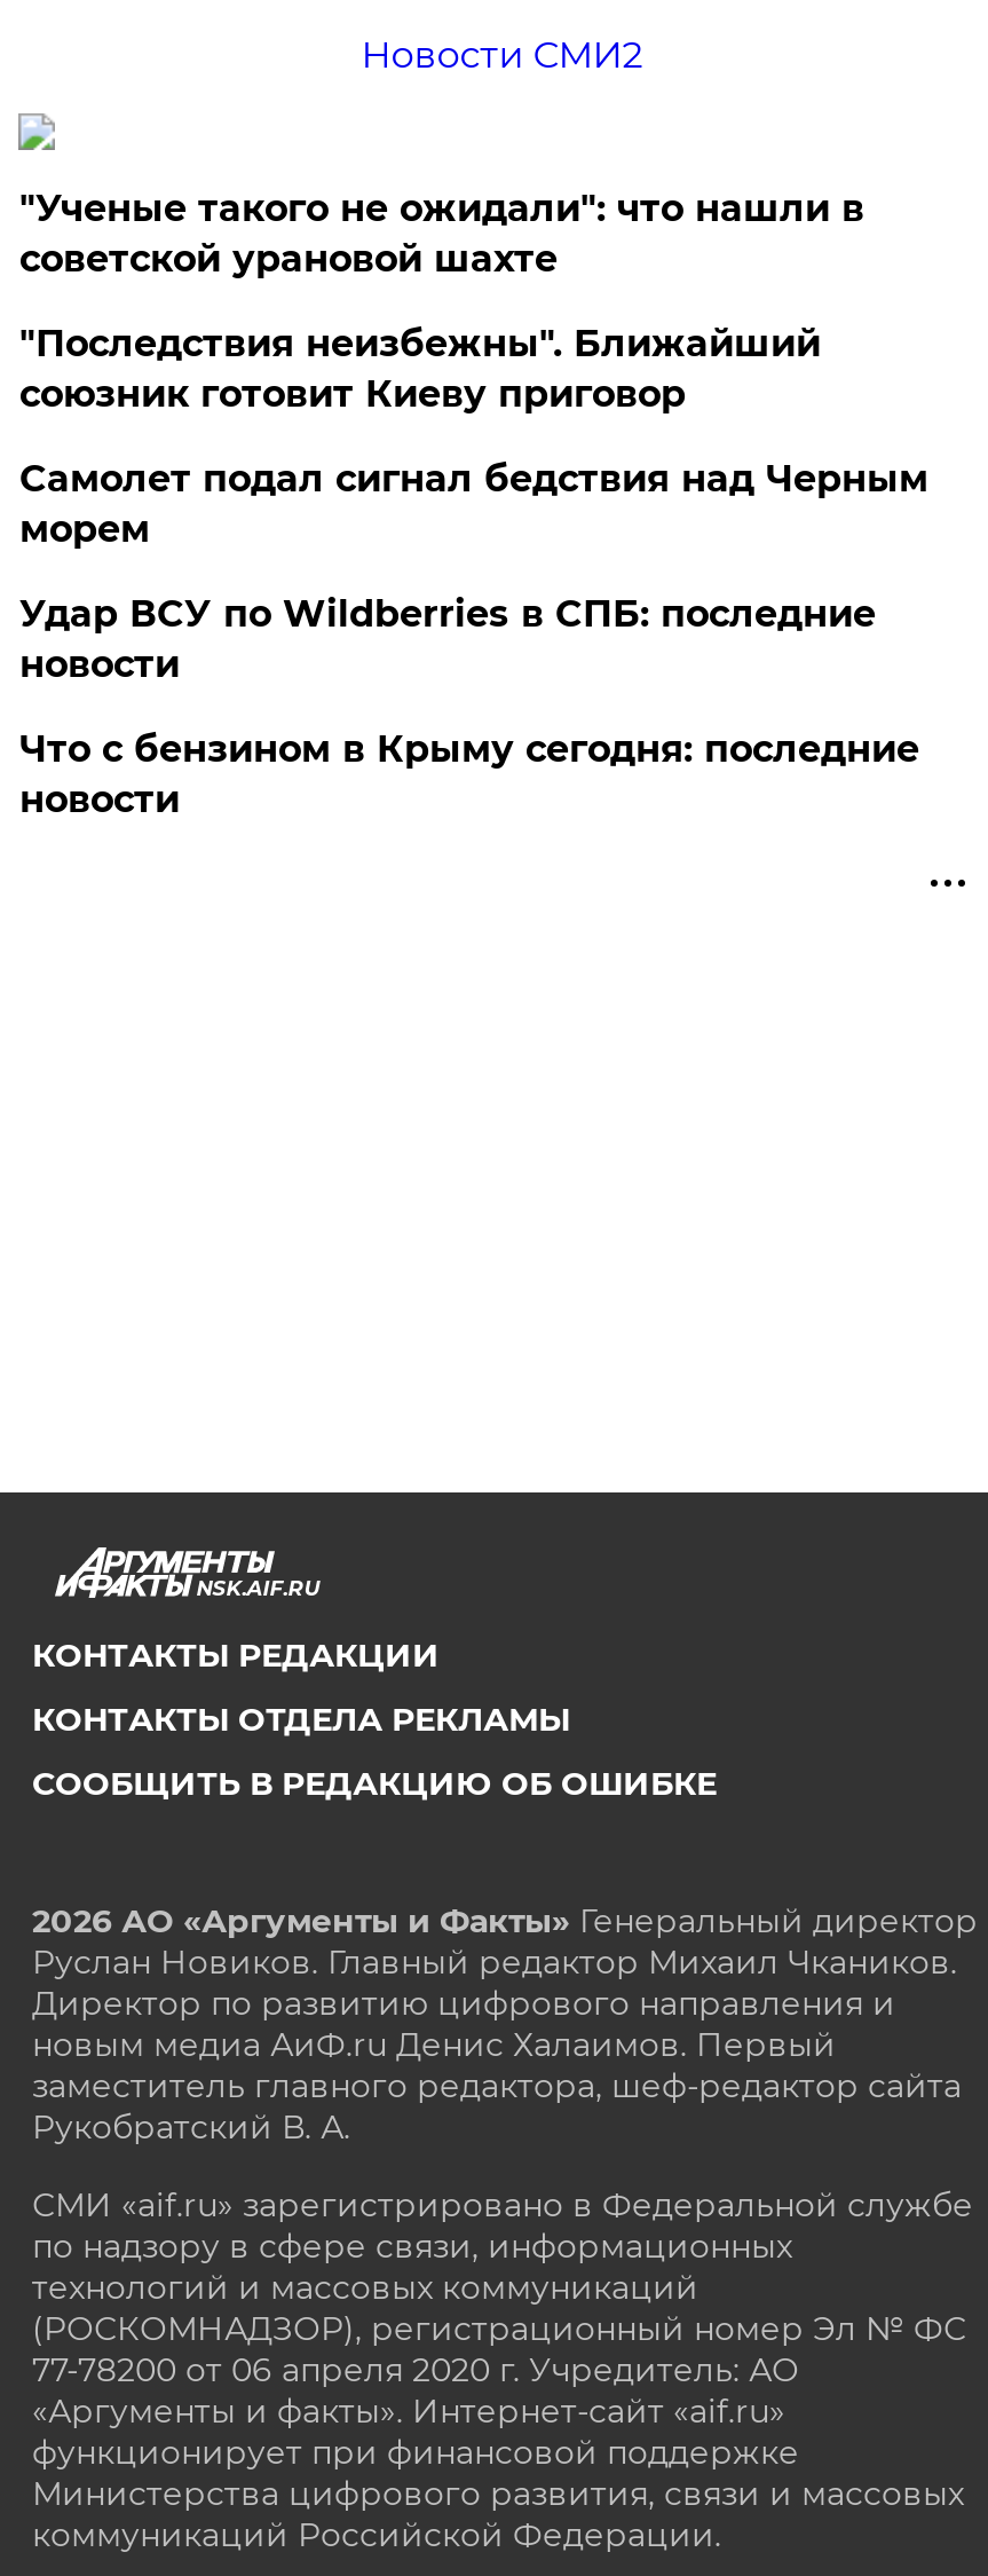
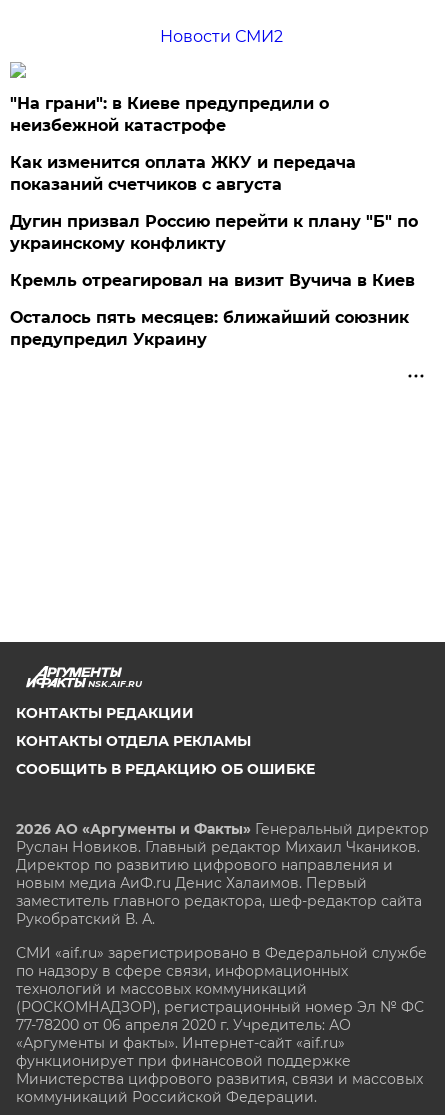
[19,187,864,281] "Ученые такого не ожидали": что нашли в | советской урановой шахте -> [10,94,329,135] "На грани": в Киеве предупредили о | неизбежной катастрофе
[19,322,821,416] "Последствия неизбежны". Ближайший | союзник готовит Киеву приговор -> [10,153,356,194] Как изменится оплата ЖКУ и передача | показаний счетчиков с августа
[19,457,928,551] Самолет подал сигнал бедствия над Черным | морем -> [10,212,418,253] Дугин призвал Россию перейти к плану "Б" по | украинскому конфликту
[19,592,876,686] Удар ВСУ по Wildberries в СПБ: последние | новости -> [10,271,415,290] Кремль отреагировал на визит Вучича в Киев
[19,727,919,821] Что с бензином в Крыму сегодня: последние | новости -> [10,308,409,349] Осталось пять месяцев: ближайший союзник | предупредил Украину

